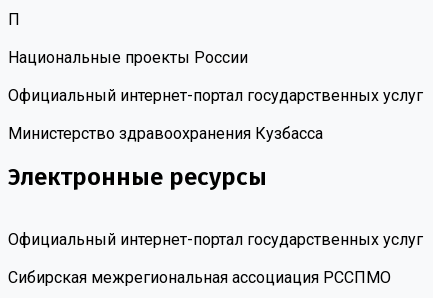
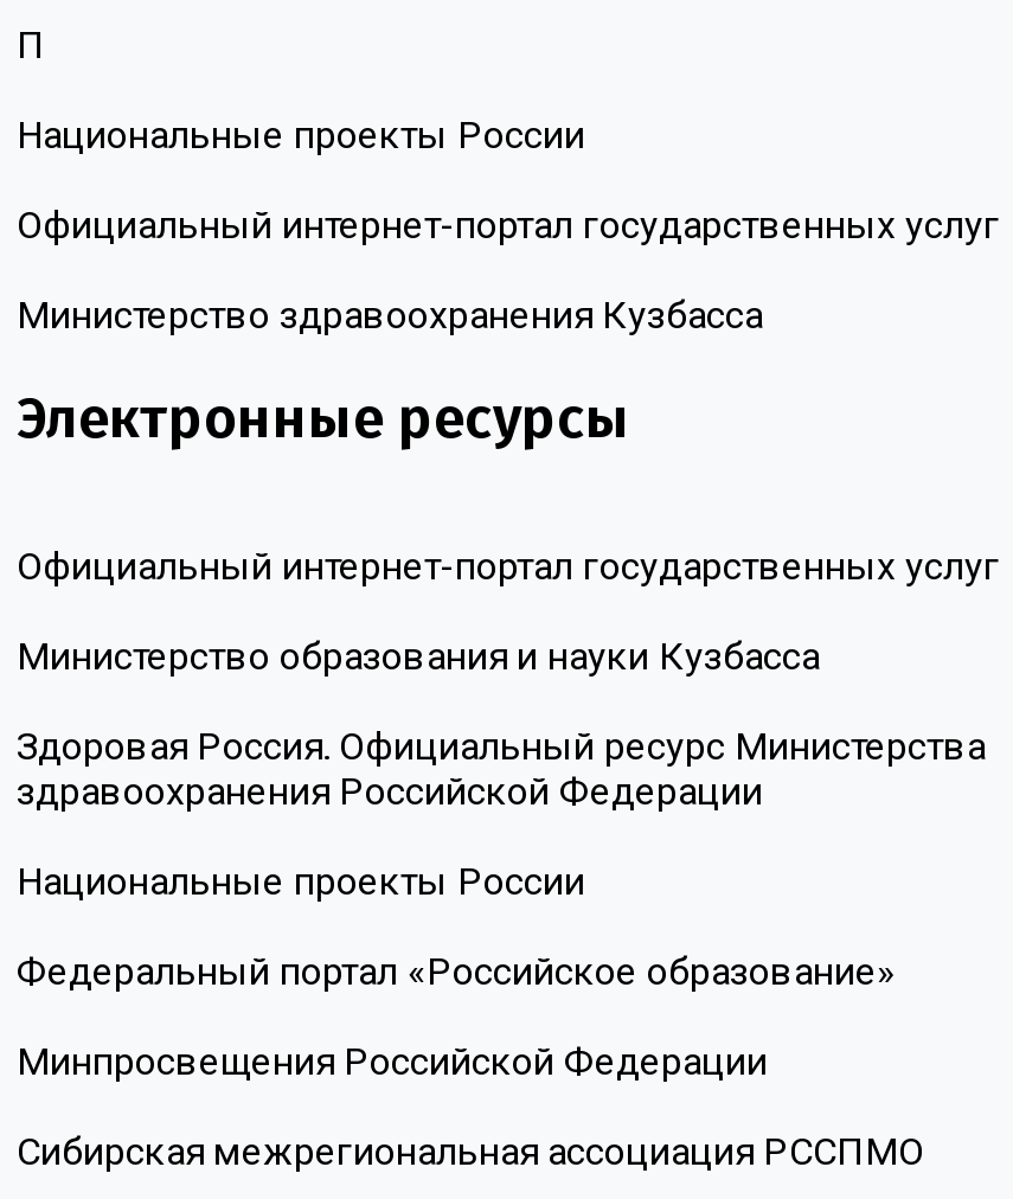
none -> [17,633,986,1083] Министерство образования и науки Кузбасса | Здоровая Россия. Официальный ресурс Министерства | здравоохранения Российской Федерации | Национальные проекты России | Федеральный портал «Российское образование» | Минпросвещения Российской Федерации

